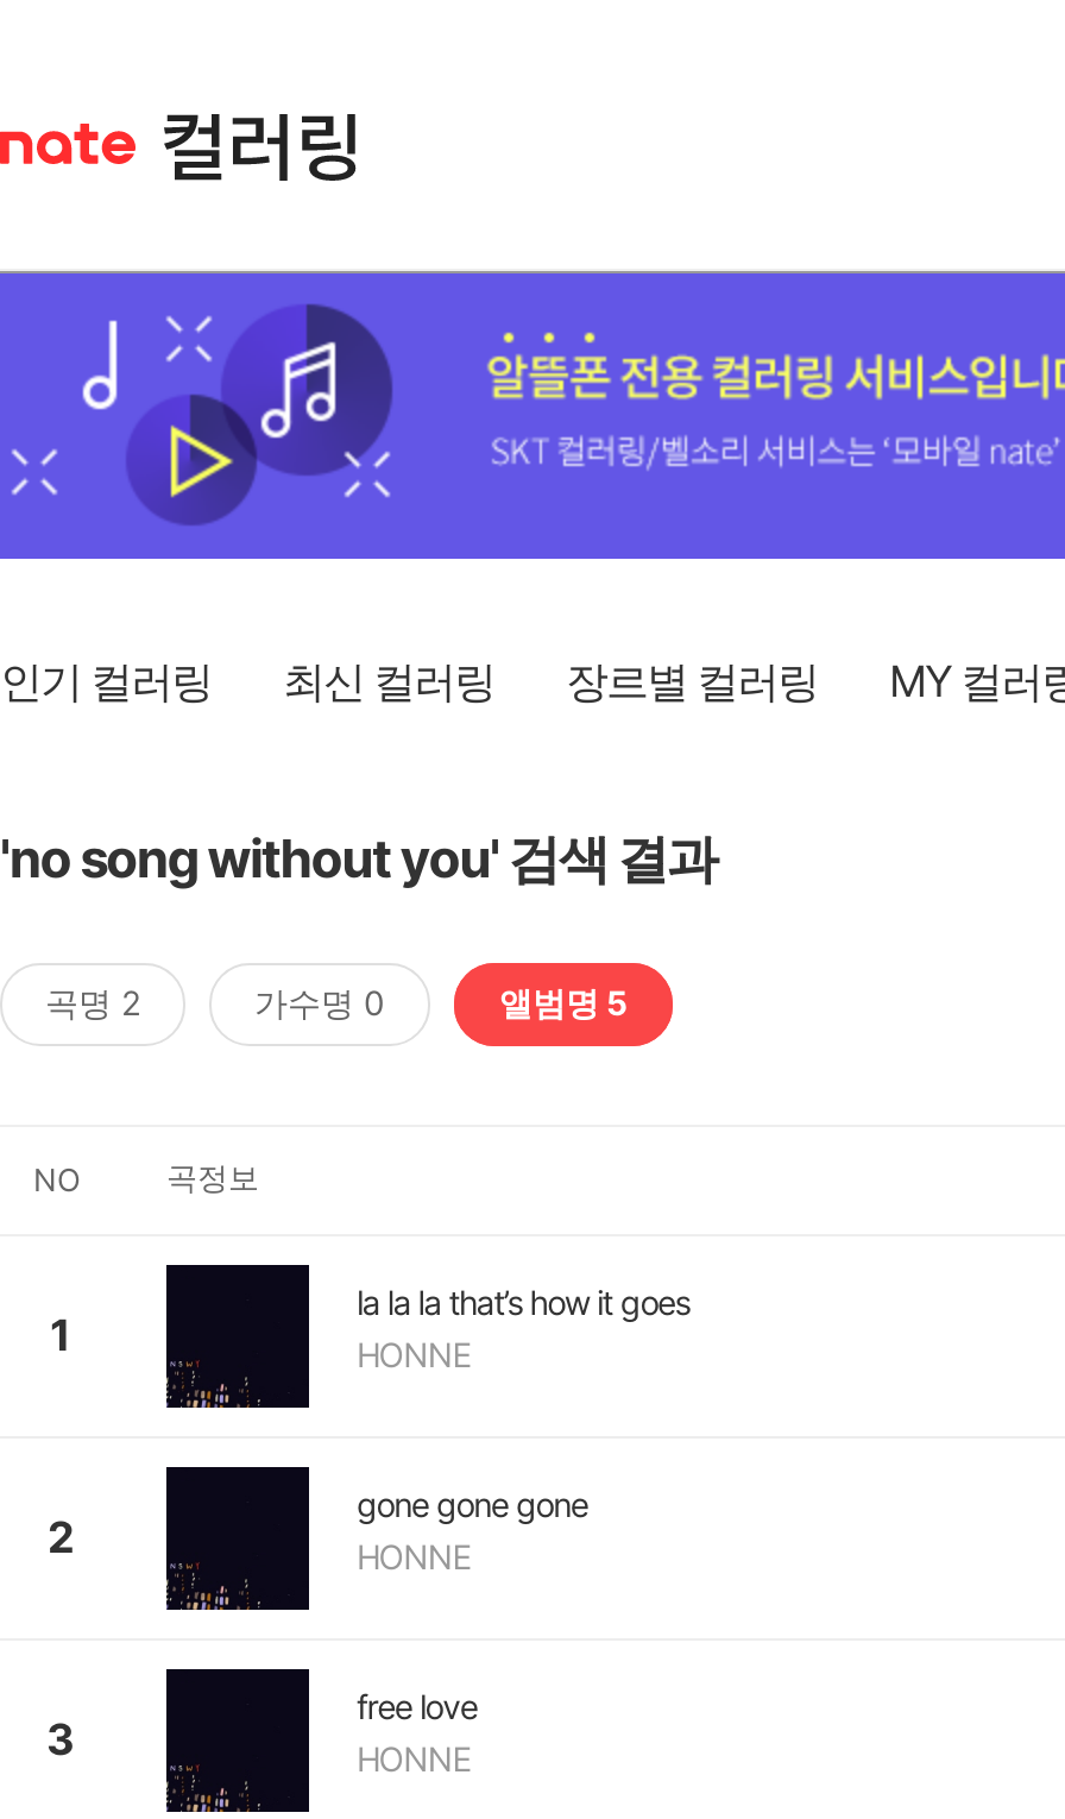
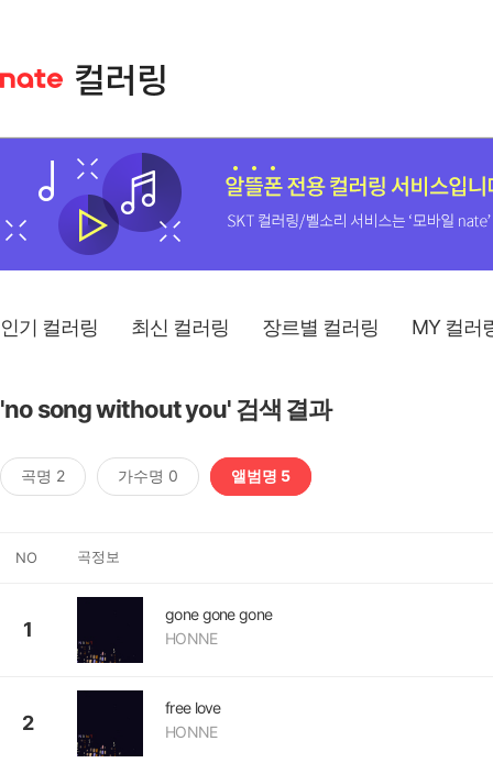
[357,1282,690,1374] la la la that’s how it goes | HONNE -> none
[48,1512,71,1562] 2 -> none
[46,1714,73,1764] 3 -> [22,711,33,734] 2

